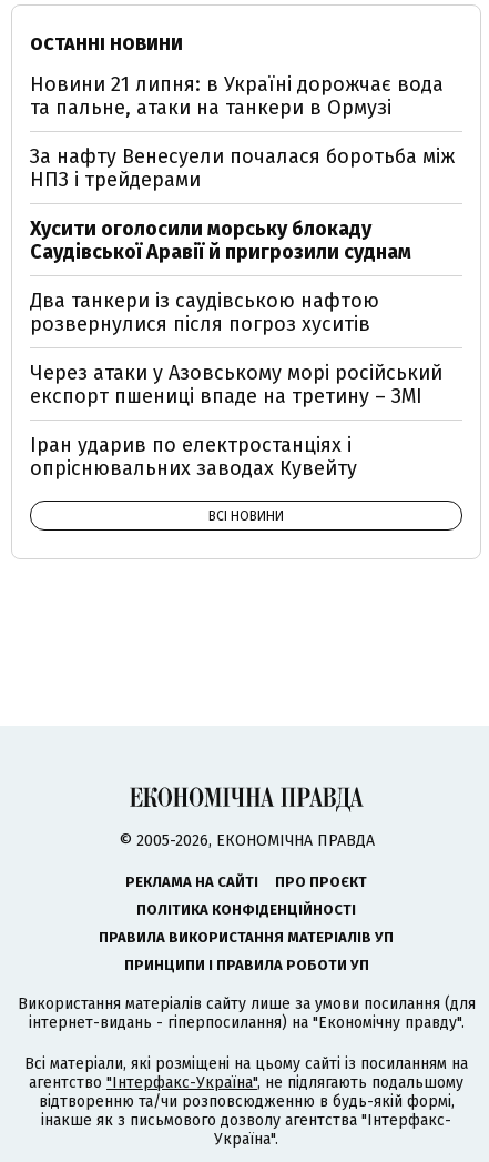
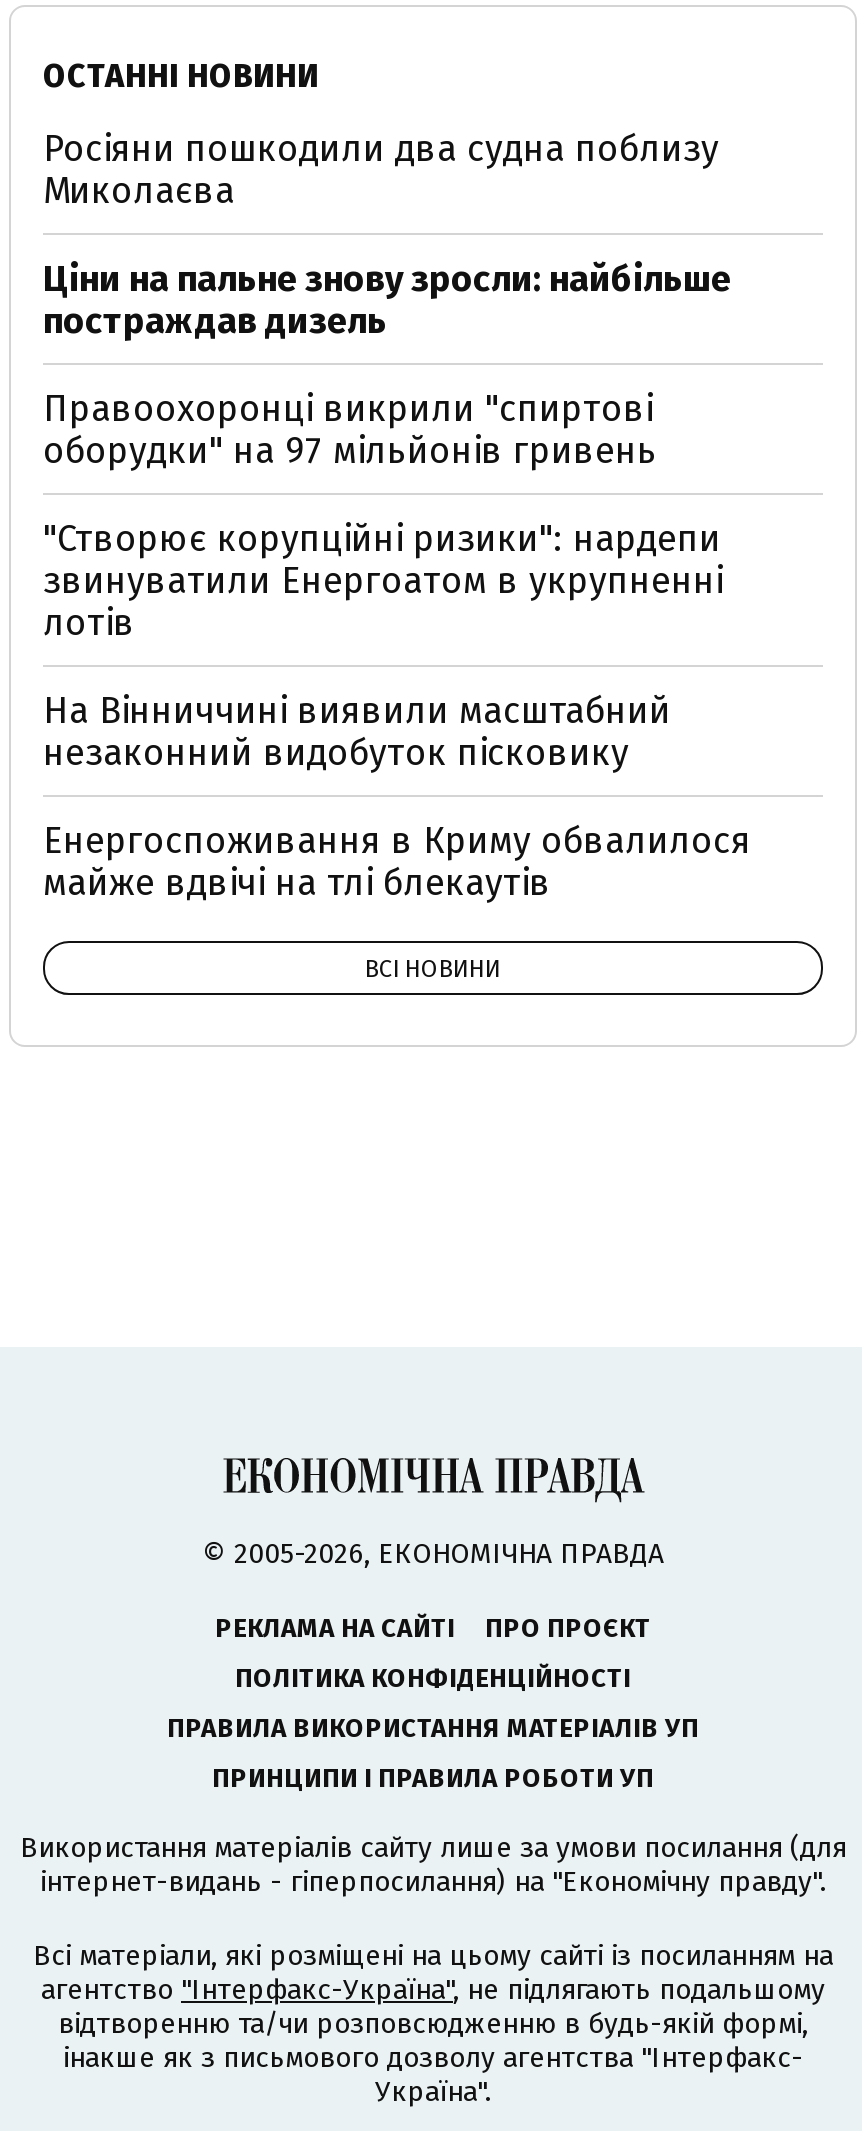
[30,72,444,120] Новини 21 липня: в Україні дорожчає вода | та пальне, атаки на танкери в Ормузі -> [43,127,719,213] Росіяни пошкодили два судна поблизу | Миколаєва
[30,144,455,192] За нафту Венесуели почалася боротьба між | НПЗ і трейдерами -> [43,257,731,343] Ціни на пальне знову зросли: найбільше | постраждав дизель
[30,216,411,264] Хусити оголосили морську блокаду | Саудівської Аравії й пригрозили суднам -> [43,387,657,473] Правоохоронці викрили "спиртові | оборудки" на 97 мільйонів гривень
[30,289,379,336] Два танкери із саудівською нафтою | розвернулися після погроз хуситів -> [43,517,723,645] "Створює корупційні ризики": нардепи | звинуватили Енергоатом в укрупненні | лотів
[30,361,442,408] Через атаки у Азовському морі російський | експорт пшениці впаде на третину – ЗМІ -> [43,689,671,775] На Вінниччині виявили масштабний | незаконний видобуток пісковику
[30,433,357,481] Іран ударив по електростанціях і | опріснювальних заводах Кувейту -> [43,819,751,905] Енергоспоживання в Криму обвалилося | майже вдвічі на тлі блекаутів

